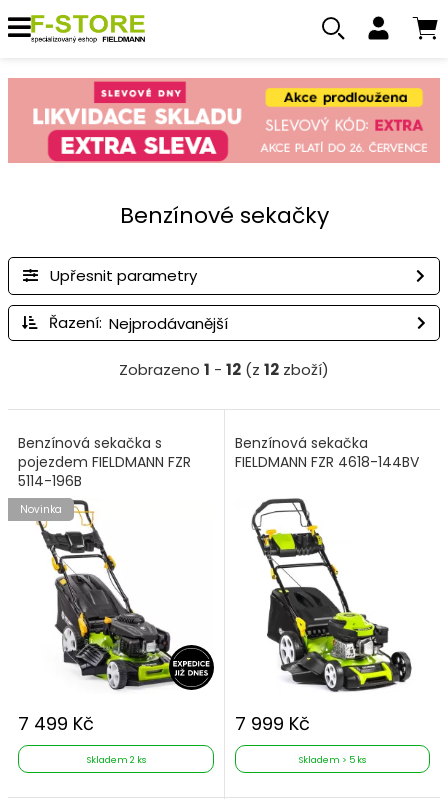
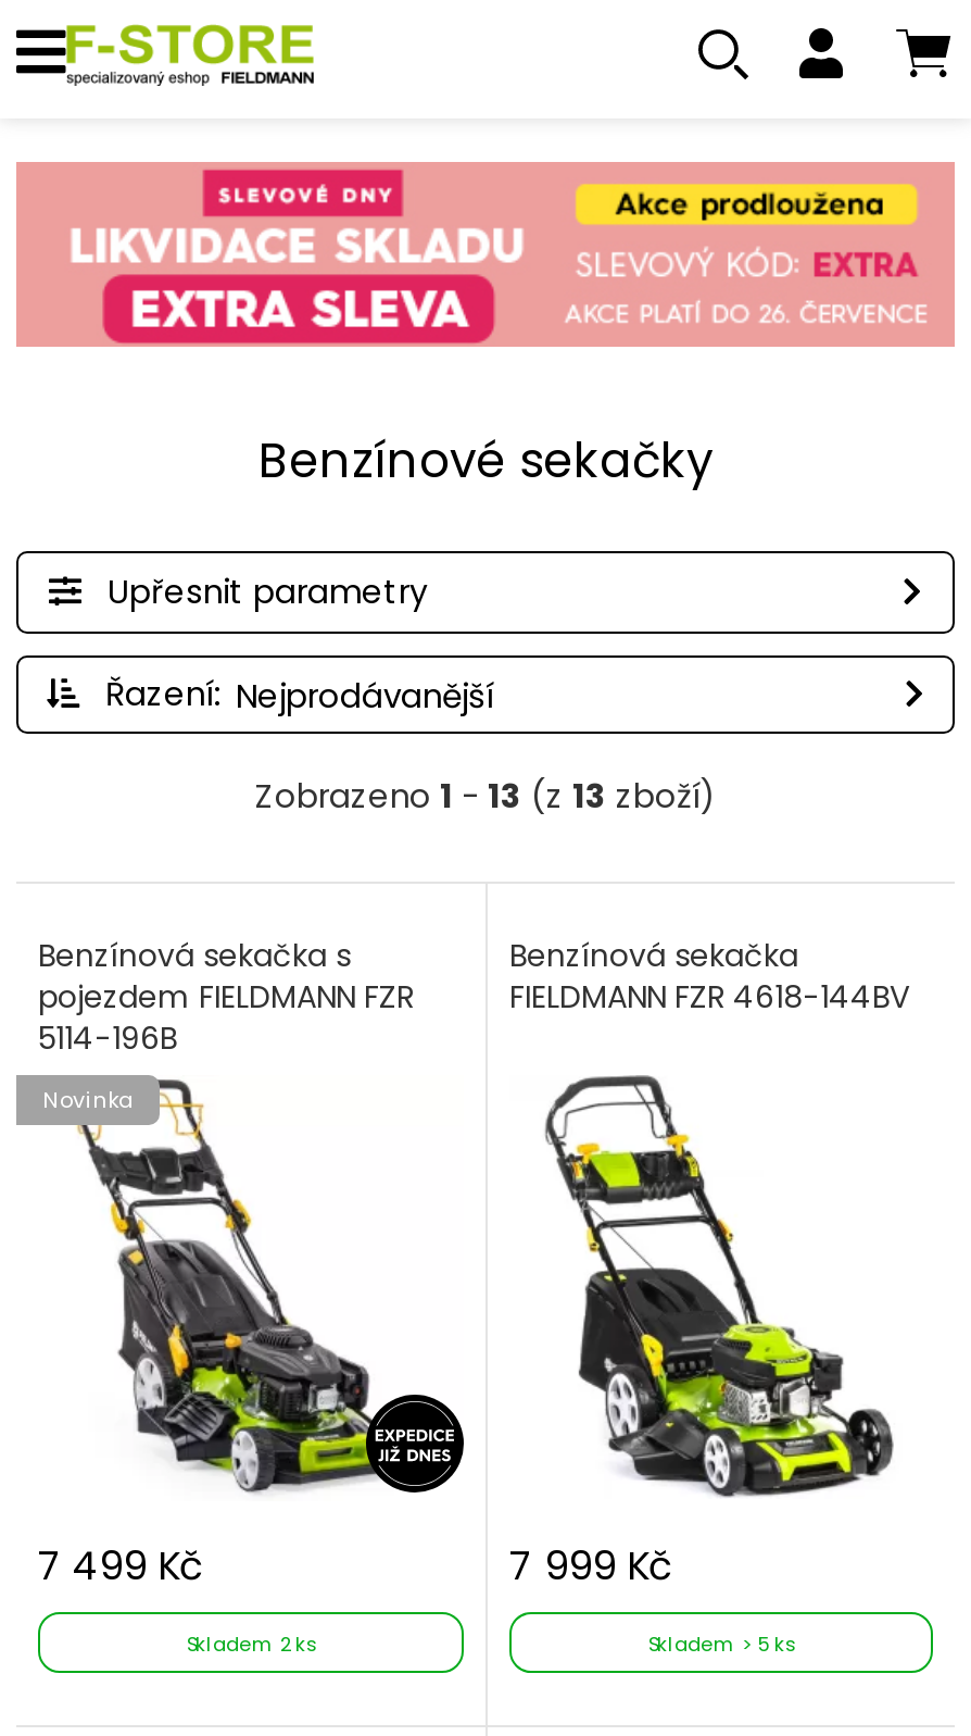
[119,359,329,380] Zobrazeno 1 - 12 (z 12 zboží) -> [255,773,716,818] Zobrazeno 1 - 13 (z 13 zboží)

